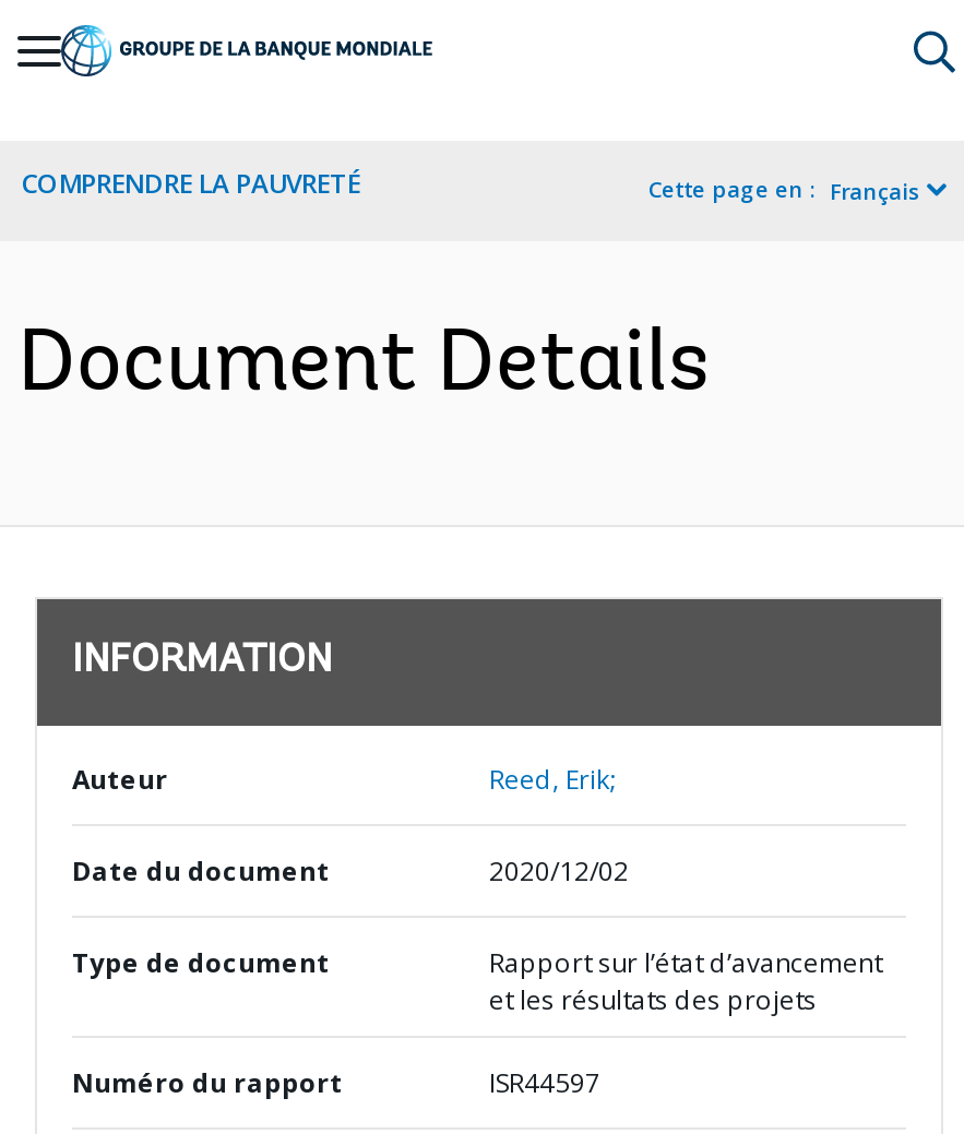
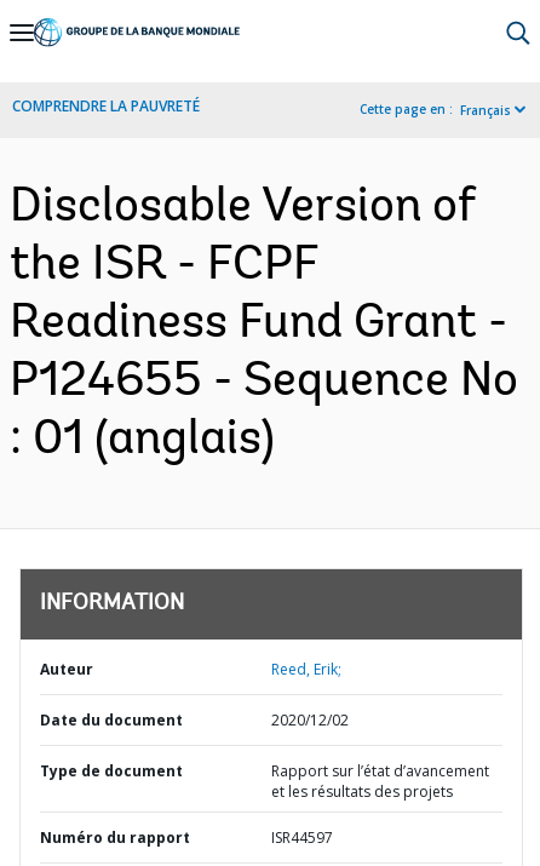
[17,324,710,411] Document Details -> [10,184,518,465] Disclosable Version of | the ISR - FCPF | Readiness Fund Grant - | P124655 - Sequence No | : 01 (anglais)

